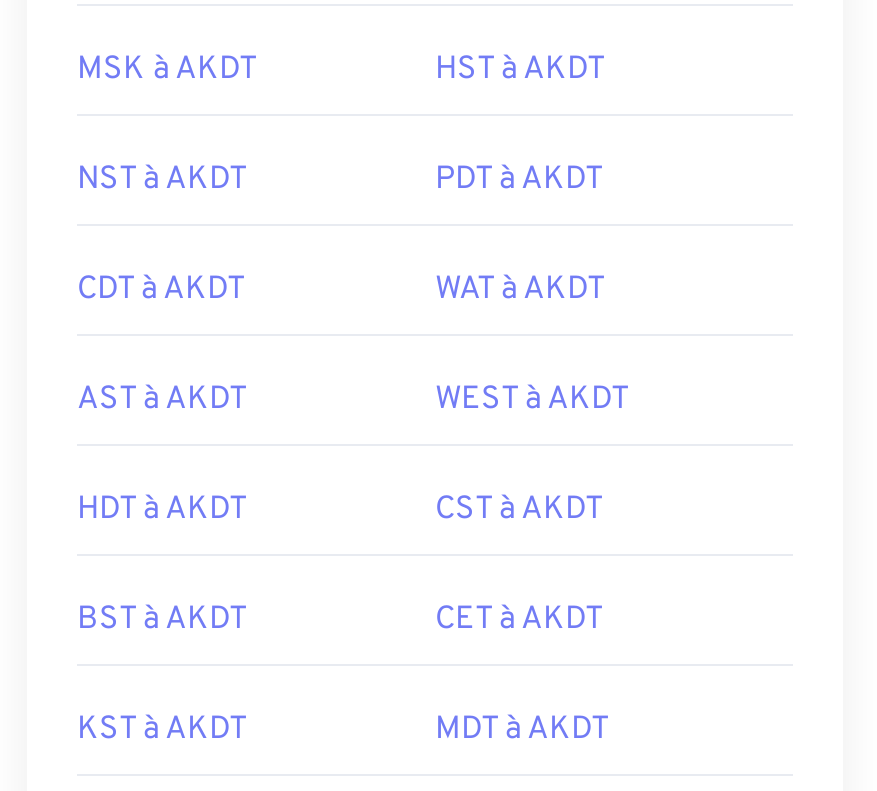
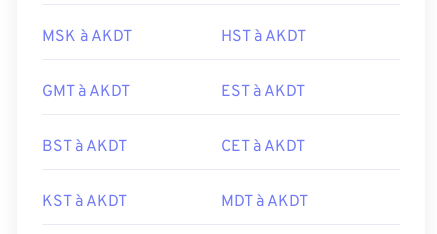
[77,160,629,530] NST à AKDT | PDT à AKDT | CDT à AKDT | WAT à AKDT | AST à AKDT | WEST à AKDT | HDT à AKDT | CST à AKDT -> [42,82,305,102] GMT à AKDT | EST à AKDT

